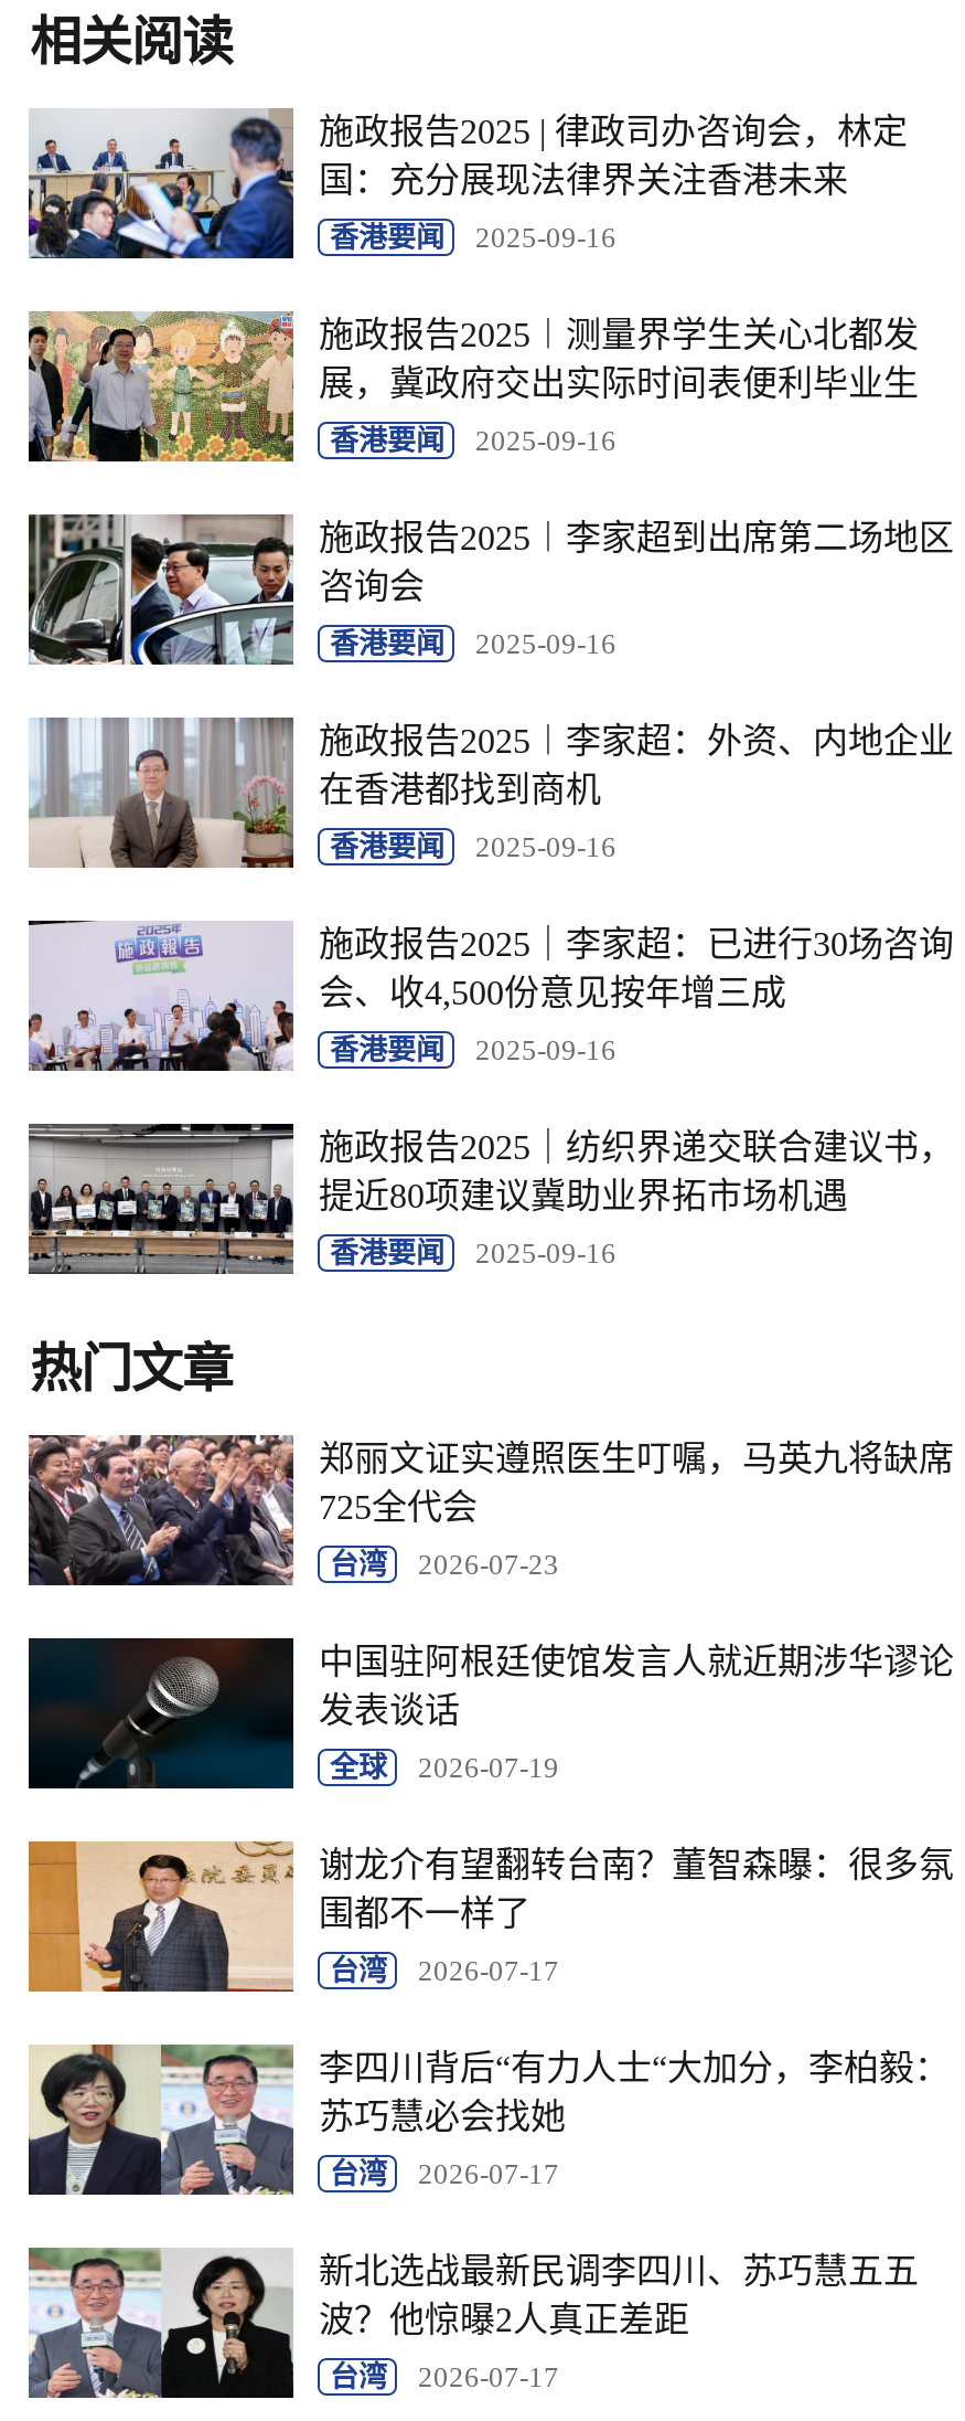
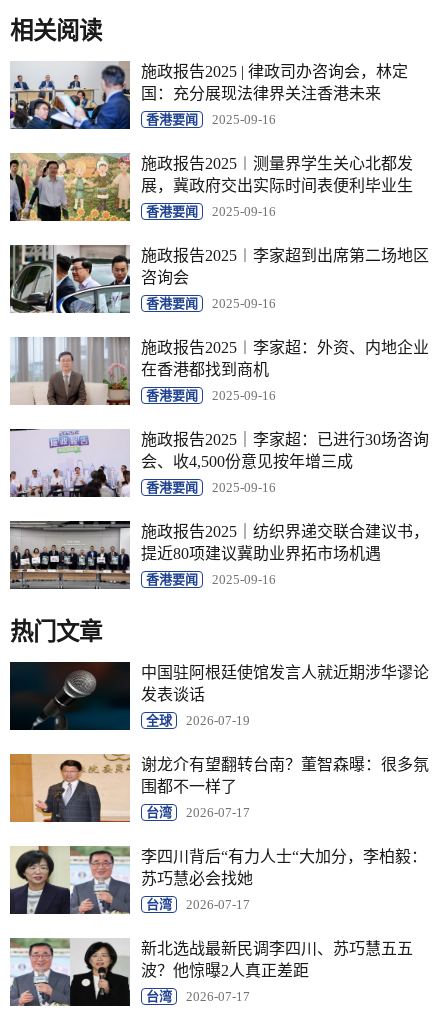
[26,1433,954,1588] [image] | 郑丽文证实遵照医生叮嘱，马英九将缺席 | 725全代会 | 台湾 | 2026-07-23 -> none

